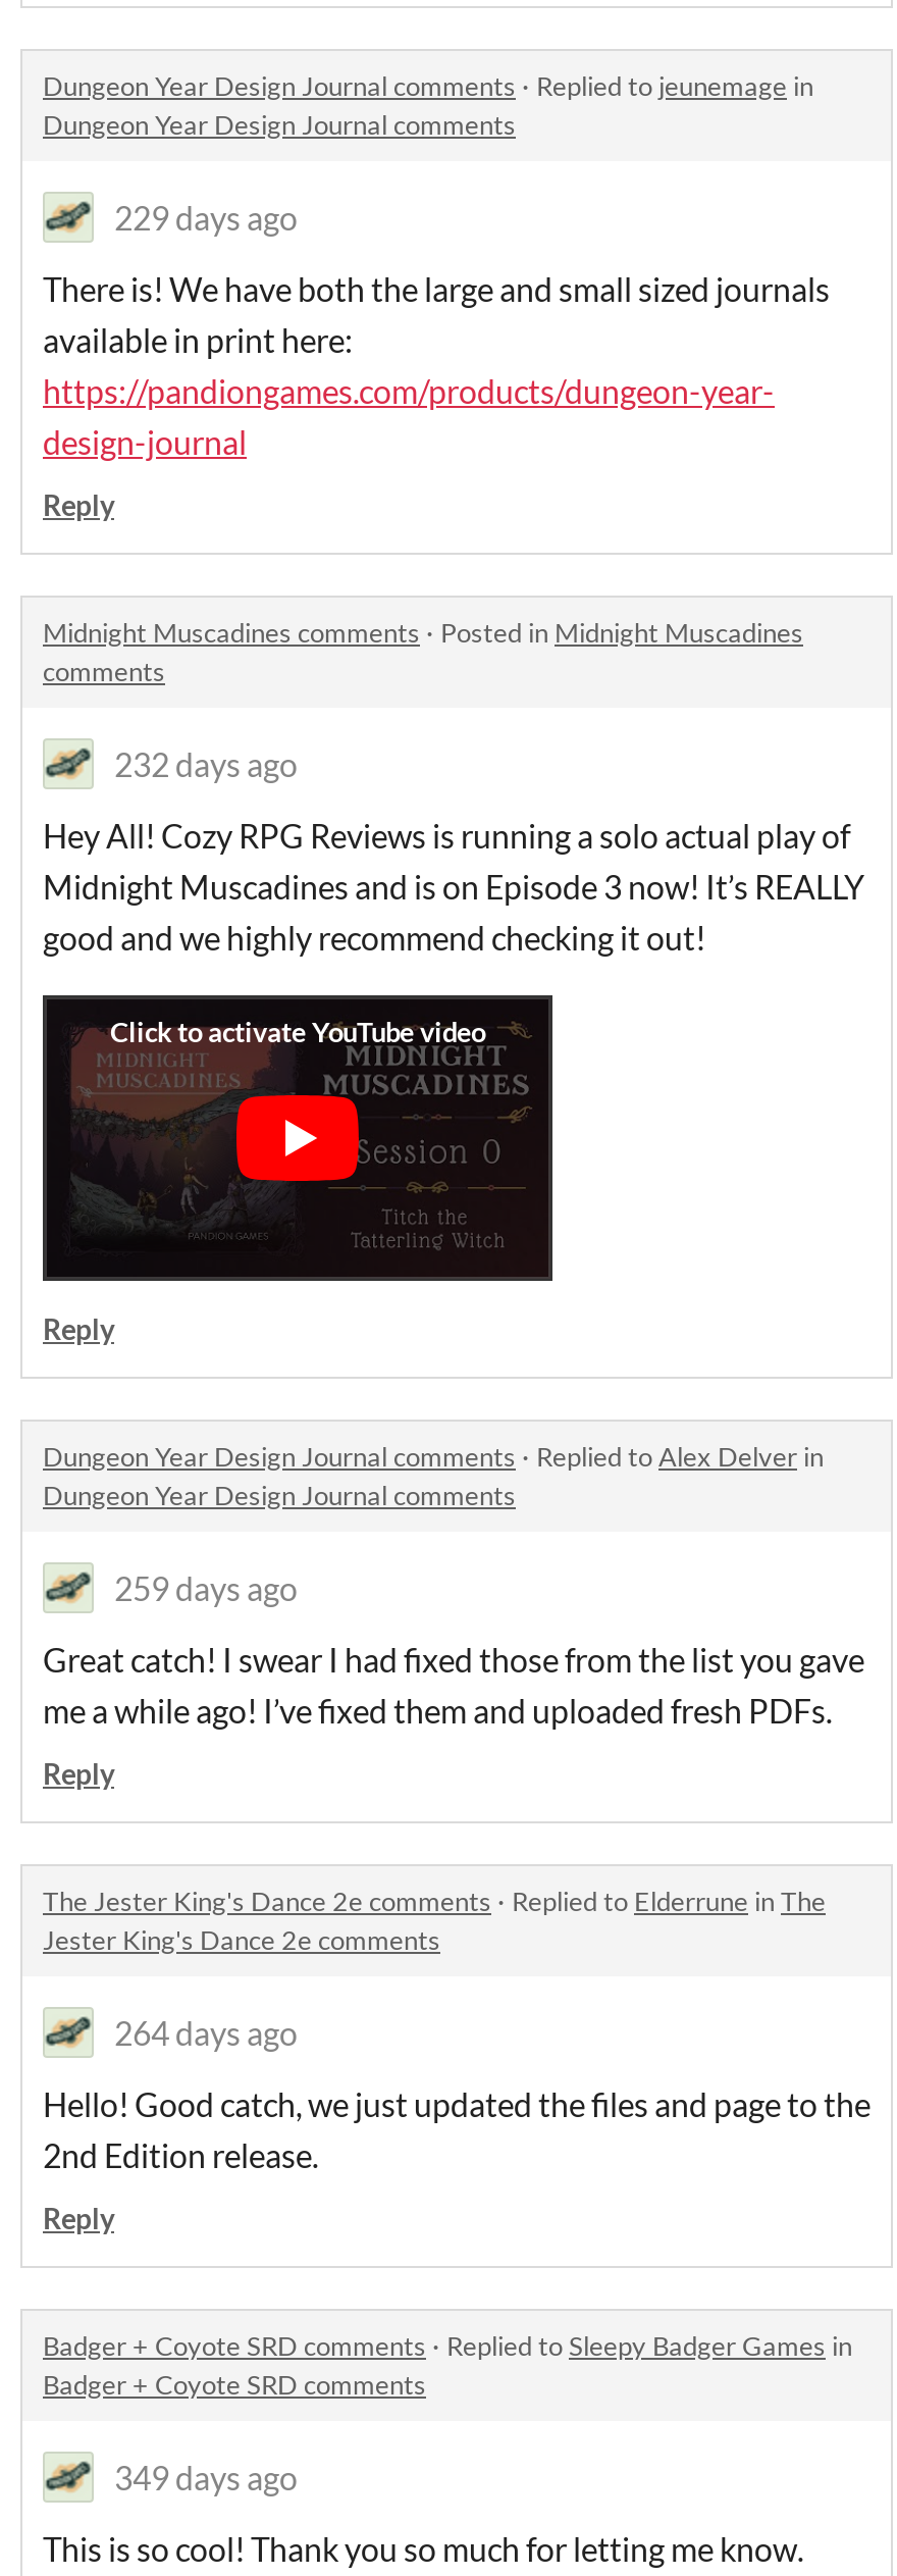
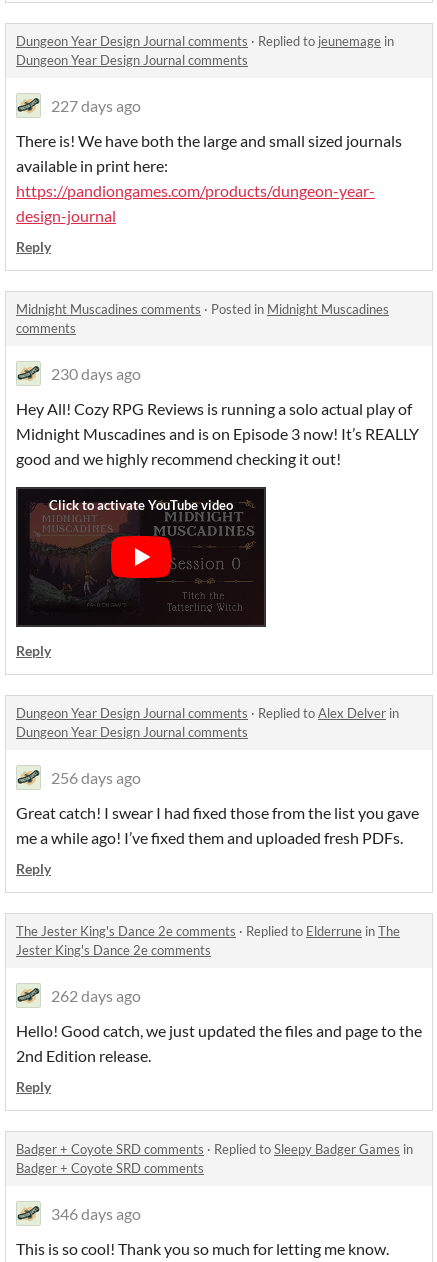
[114,198,298,237] 229 days ago -> [51,96,141,115] 227 days ago
[114,745,298,784] 232 days ago -> [51,364,141,383] 230 days ago
[114,1569,298,1608] 259 days ago -> [51,768,141,787] 256 days ago
[114,2013,298,2052] 264 days ago -> [51,986,141,1005] 262 days ago
[114,2458,298,2497] 349 days ago -> [51,1204,141,1223] 346 days ago

